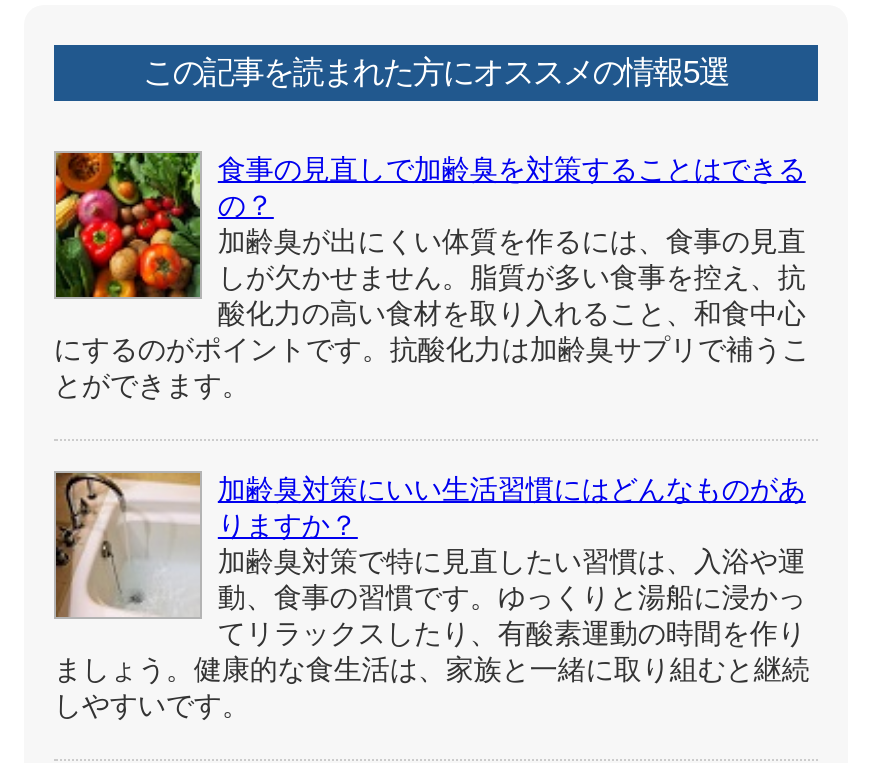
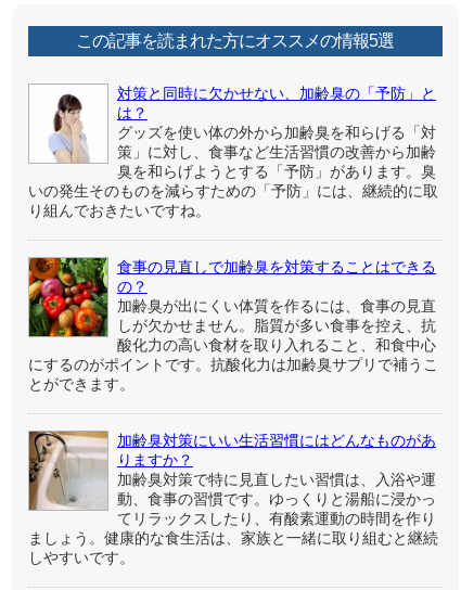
none -> [28,84,438,219] [image] | 対策と同時に欠かせない、加齢臭の「予防」と | は？ | グッズを使い体の外から加齢臭を和らげる「対 | 策」に対し、食事など生活習慣の改善から加齢 | 臭を和らげようとする「予防」があります。臭 | いの発生そのものを減らすための「予防」には、継続的に取 | り組んでおきたいですね。

